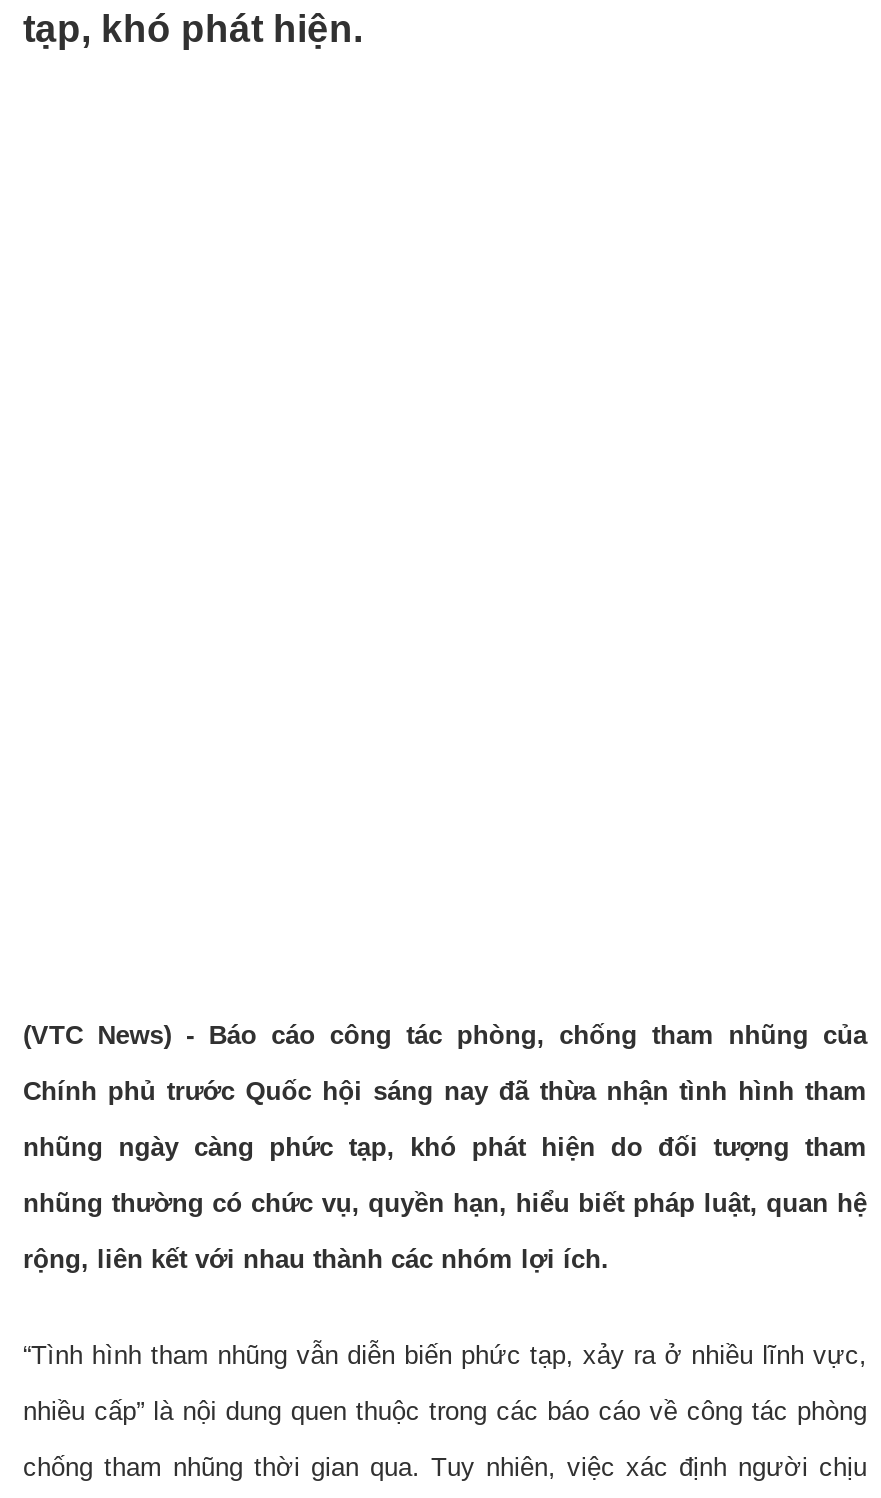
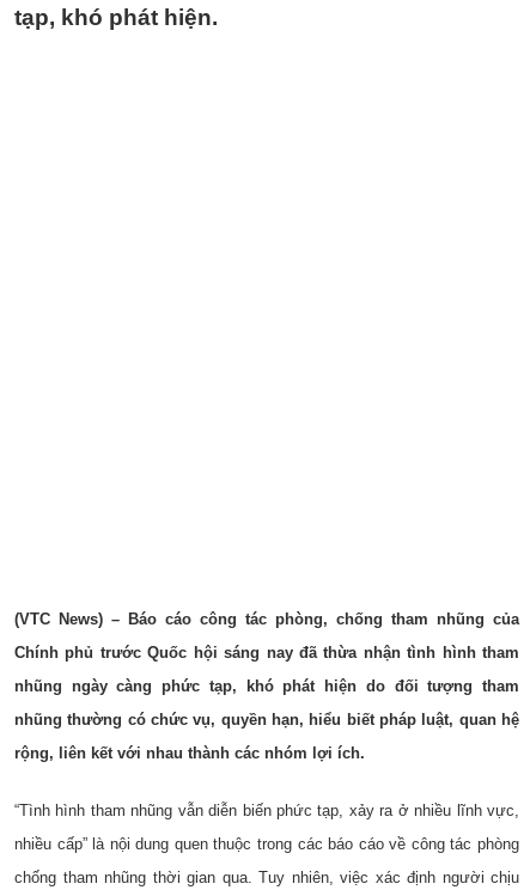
[23,1020,867,1050] (VTC News) - Báo cáo công tác phòng, chống tham nhũng của -> [14,610,519,628] (VTC News) – Báo cáo công tác phòng, chống tham nhũng của

